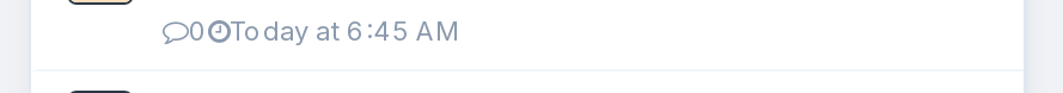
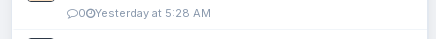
[230,14,459,48] Today at 6:45 AM -> [95,6,211,20] Yesterday at 5:28 AM

